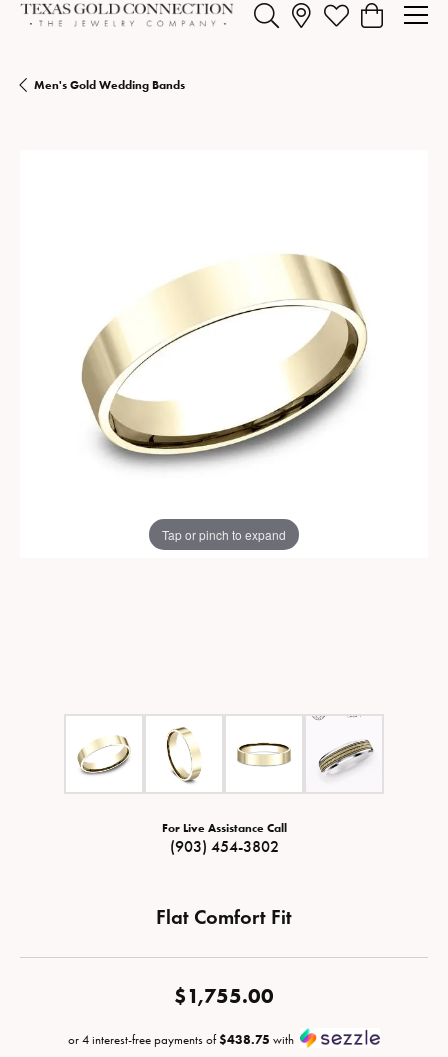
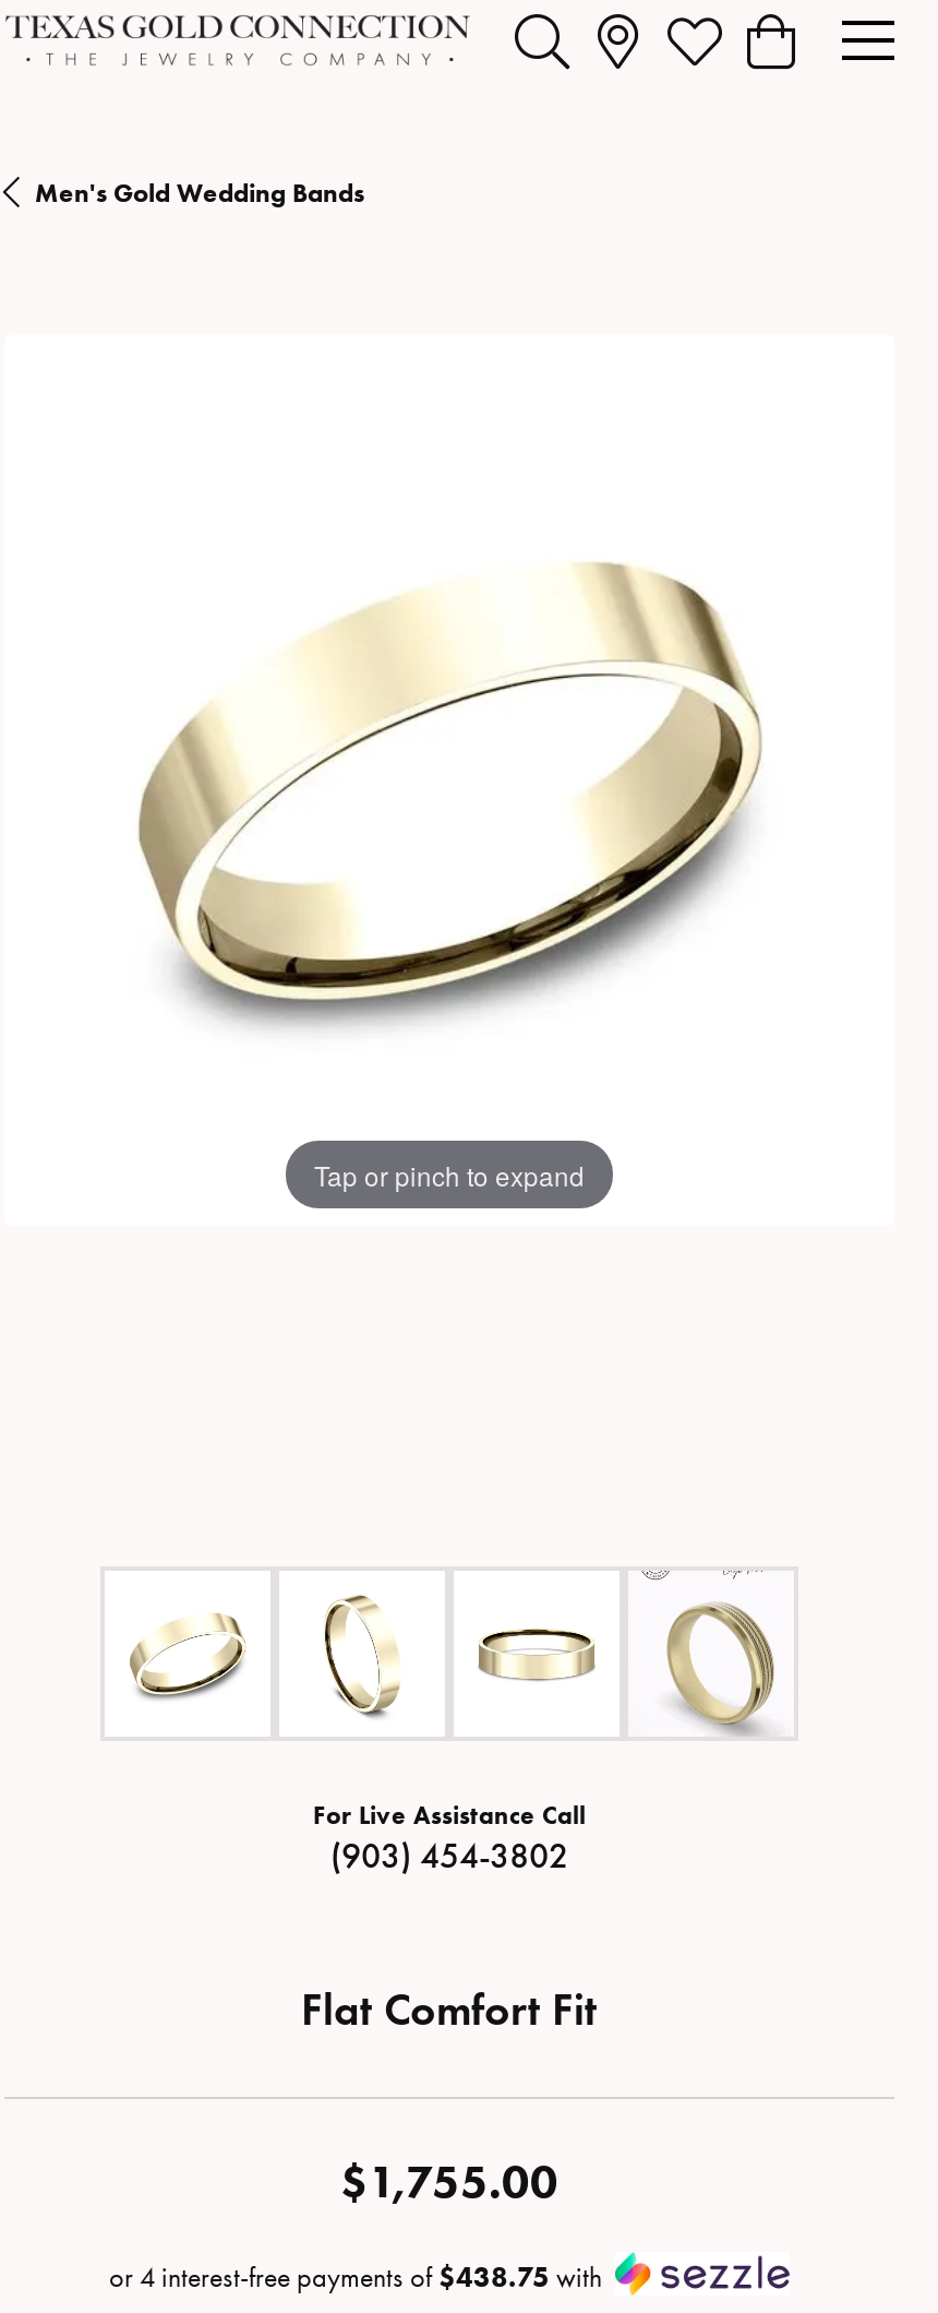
[318,731,374,792] [image] -> [657,1601,777,1737] [image]

